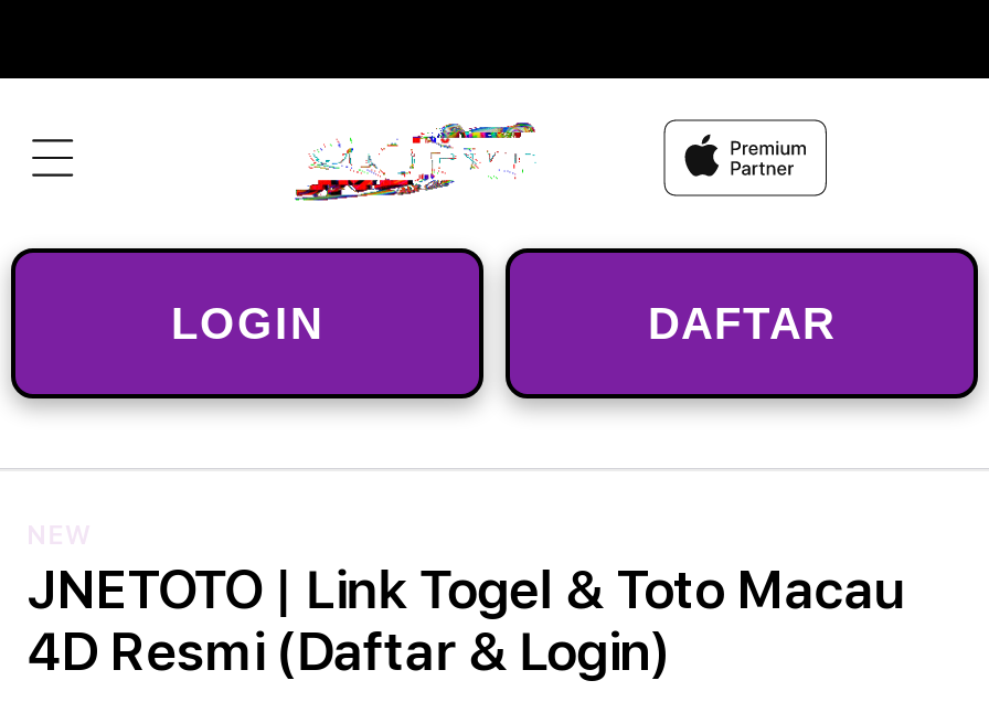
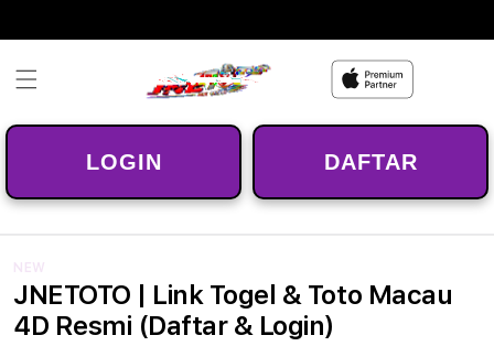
[296,120,539,202] [image] -> [147,62,271,100] [image]

